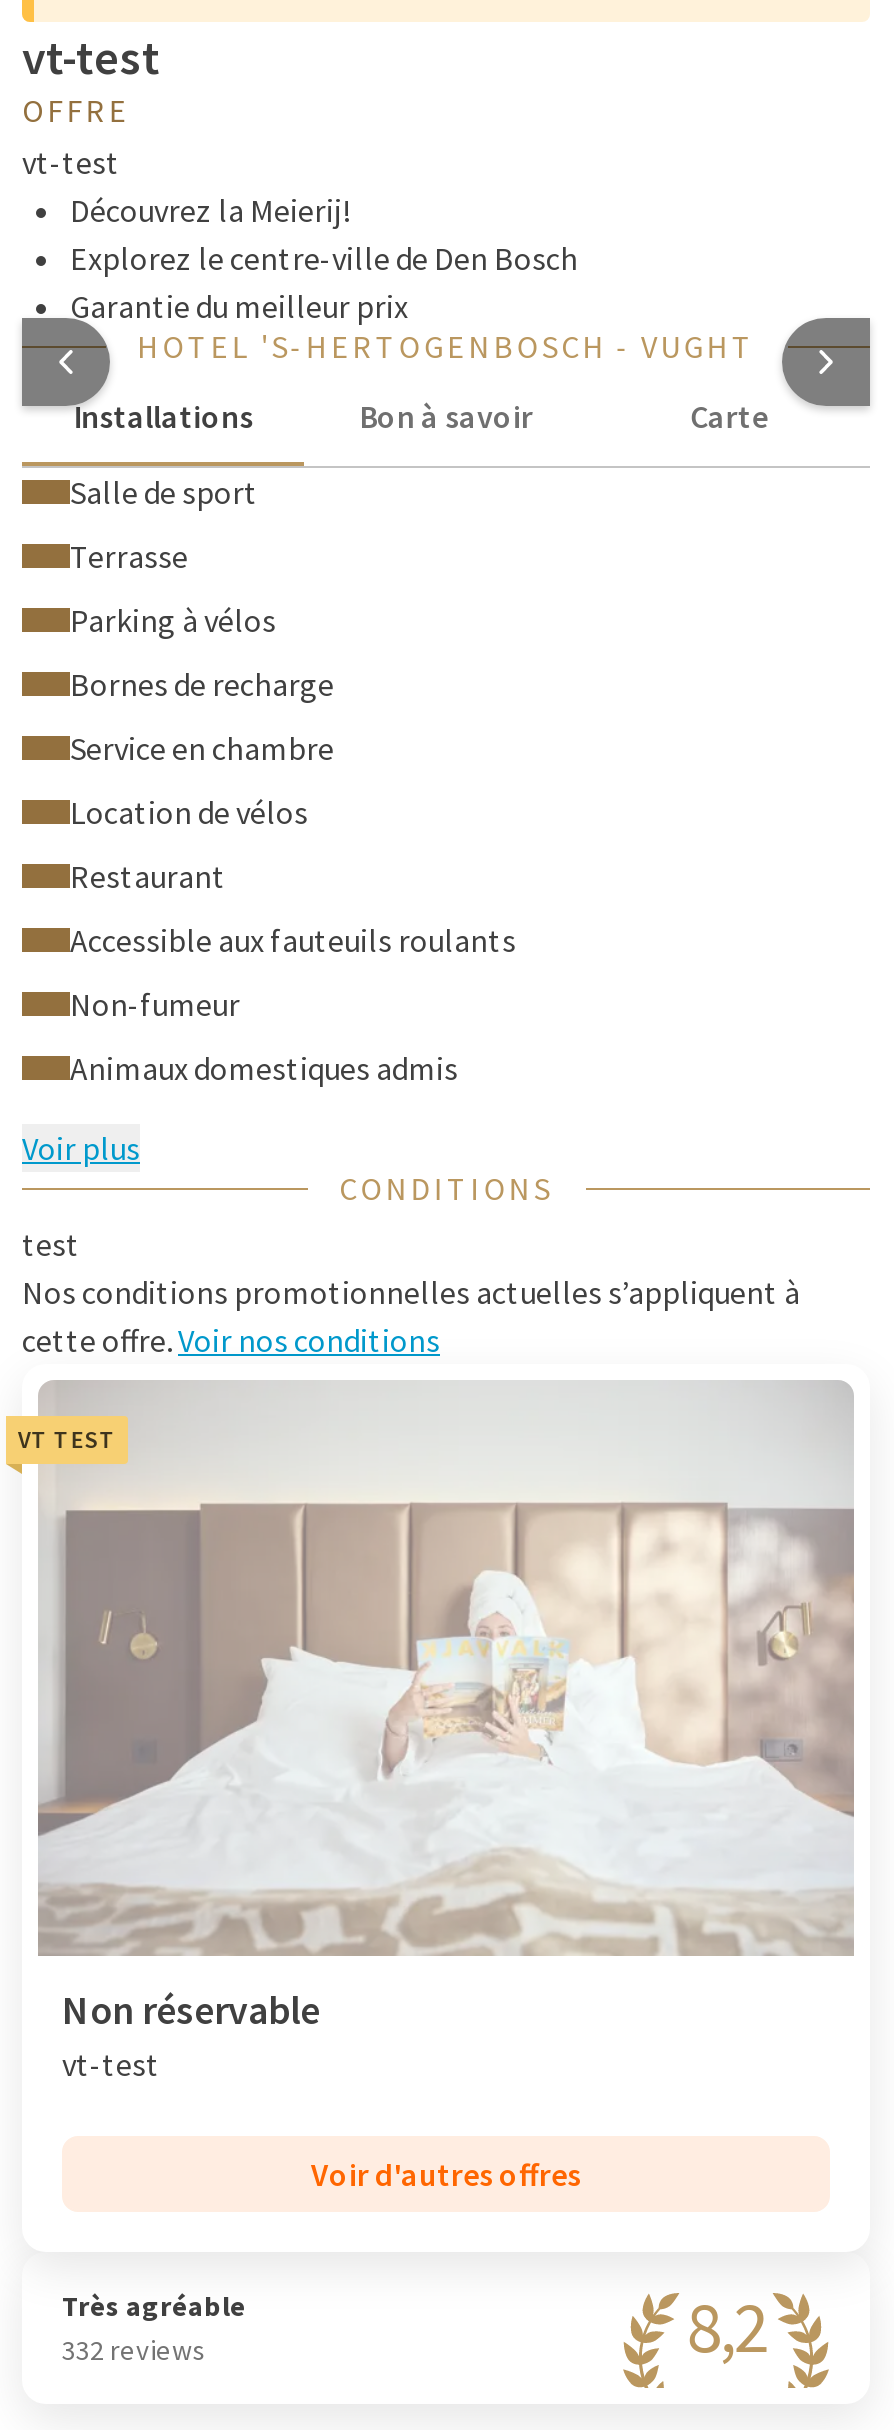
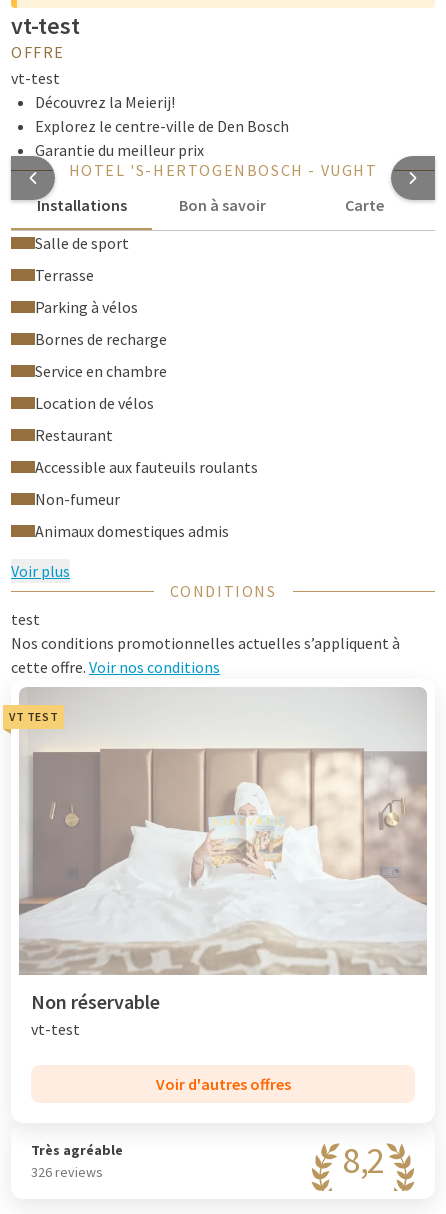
[62,2332,206,2368] 332 reviews -> [31,1163,103,1181] 326 reviews

